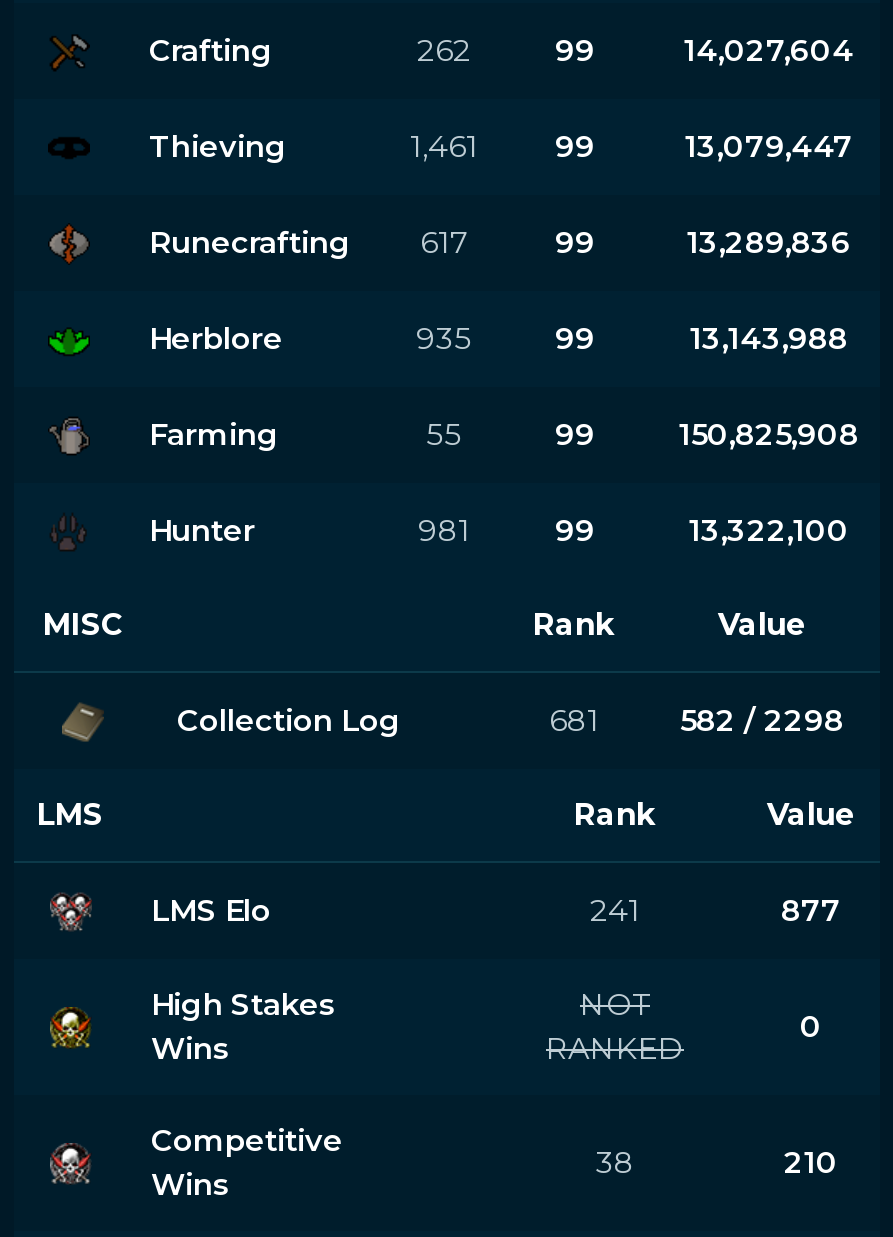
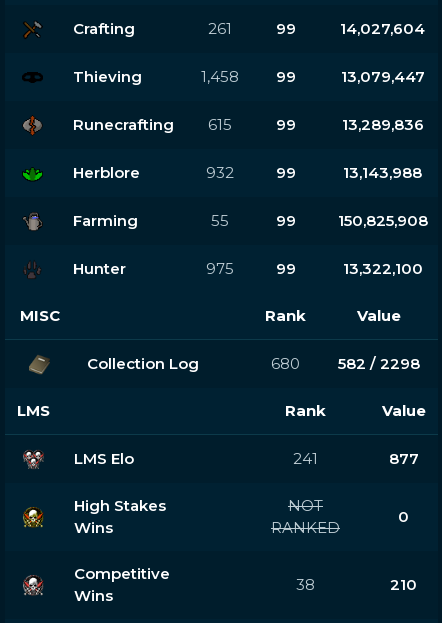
[417,30,471,68] 262 -> [208,19,232,38] 261
[410,126,478,164] 1,461 -> [201,67,239,86] 1,458
[149,222,468,260] Runecrafting 617 -> [72,115,232,134] Runecrafting 615
[416,318,472,356] 935 -> [206,163,234,182] 932
[418,510,470,548] 981 -> [206,259,234,278] 975
[549,700,599,738] 681 -> [270,354,299,373] 680

